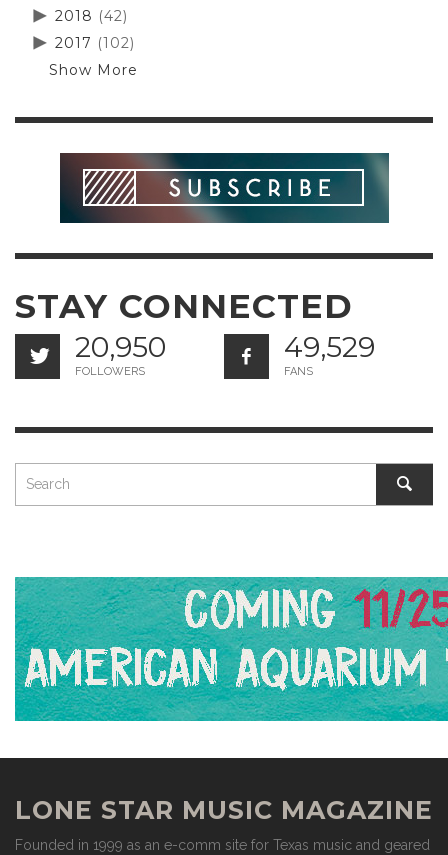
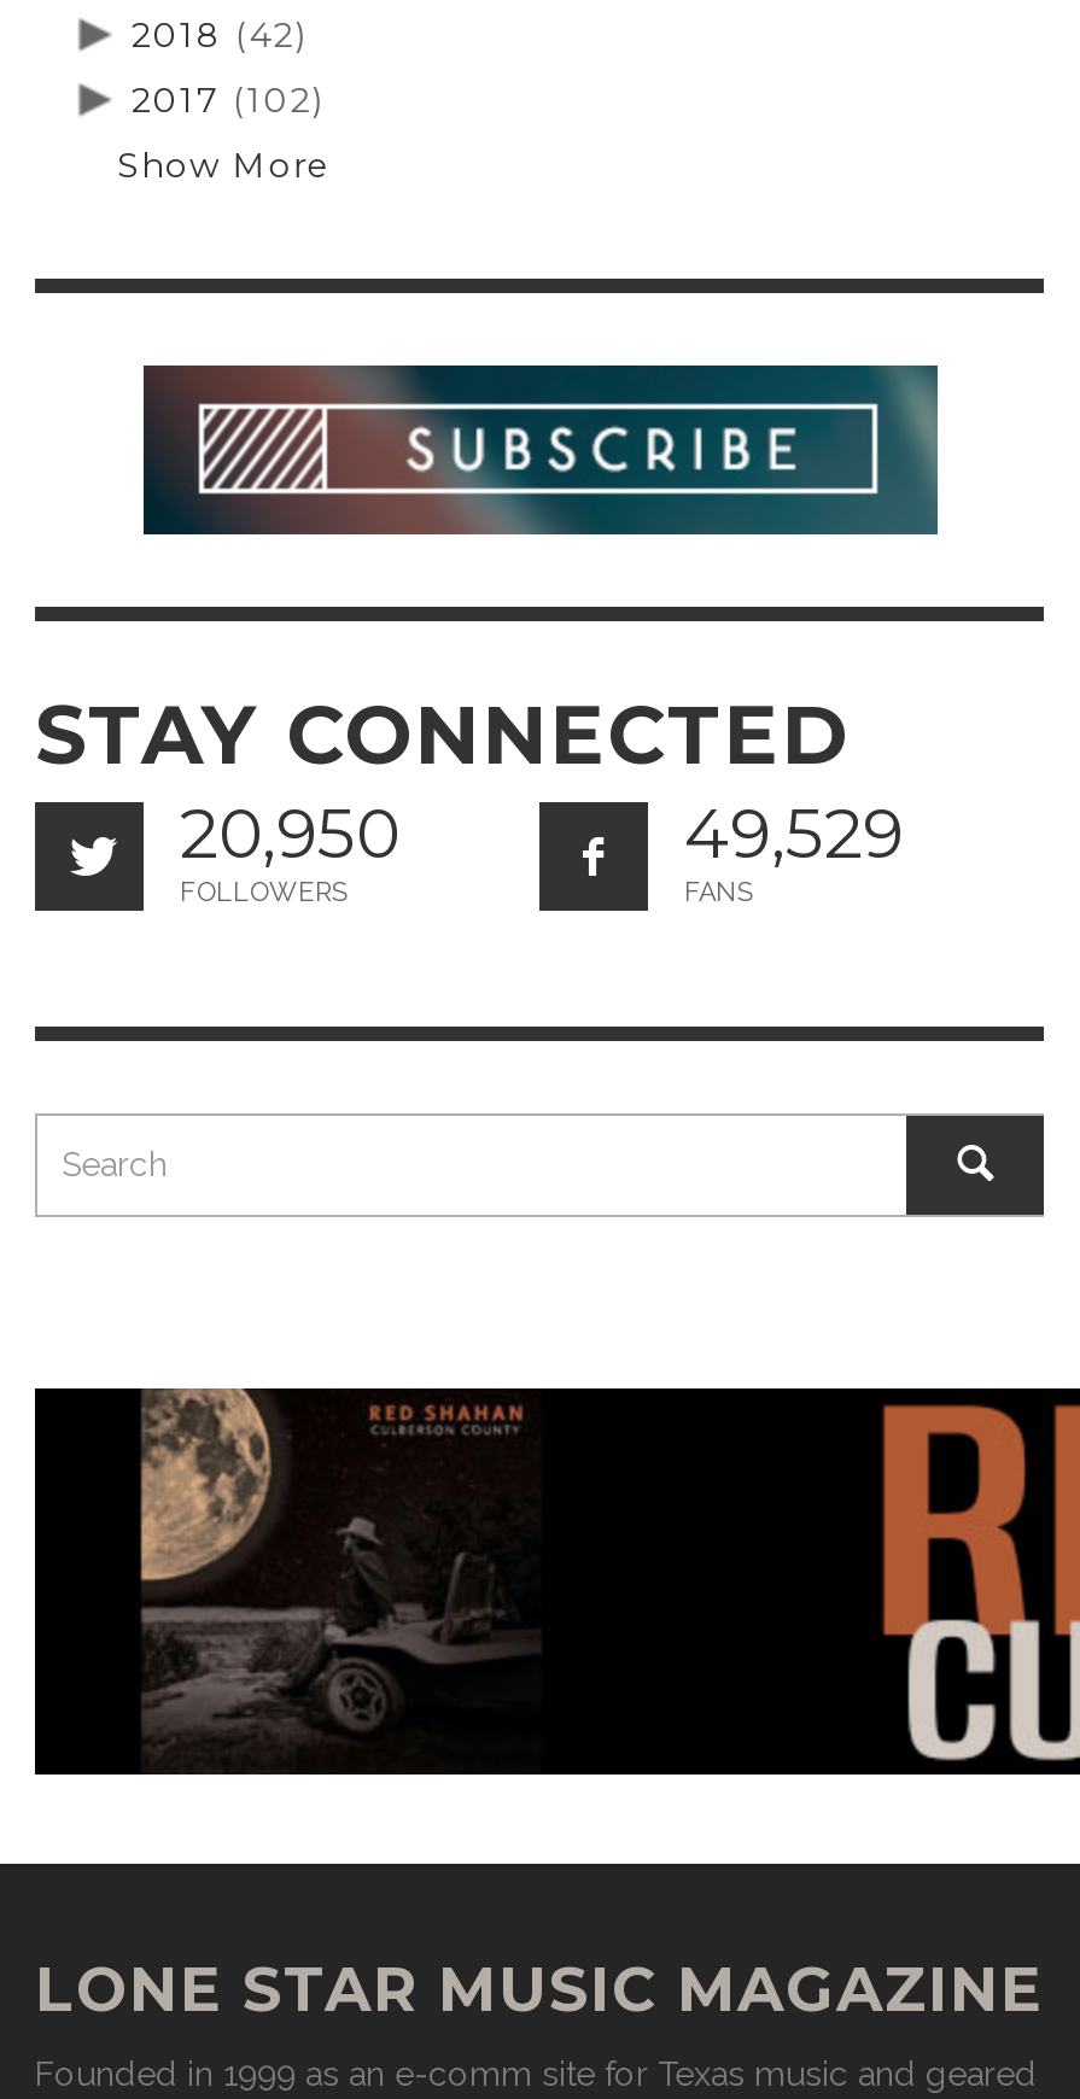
[14,576,445,722] [image] -> [33,1387,1073,1778] [image]

